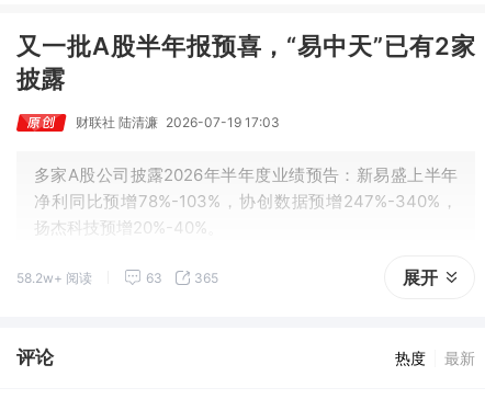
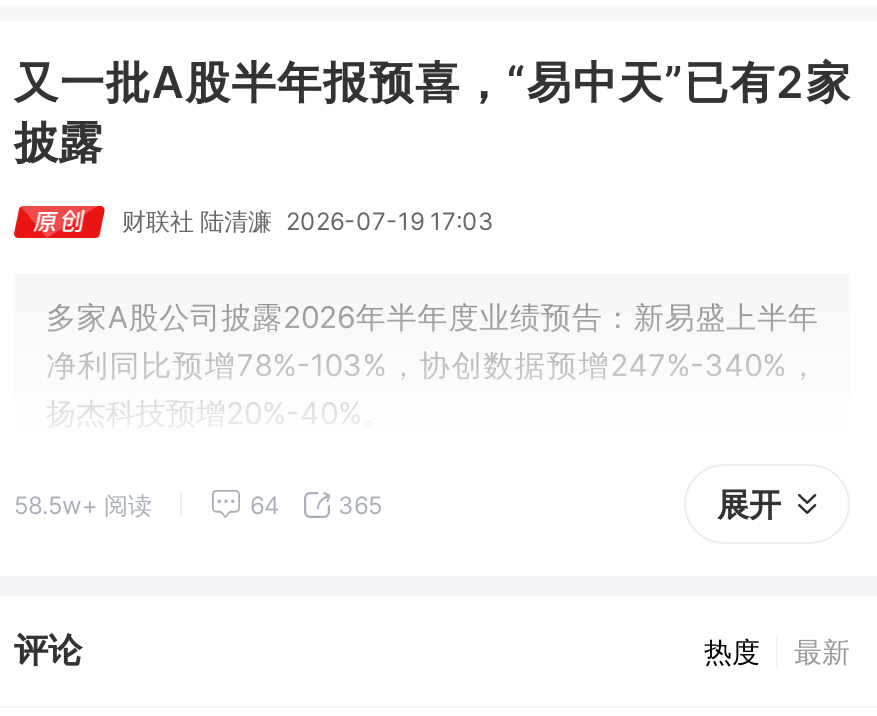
[16,269,92,286] 58.2w+ 阅读 -> [14,489,152,519] 58.5w+ 阅读
[146,269,218,286] 63 365 -> [250,489,382,519] 64 365

